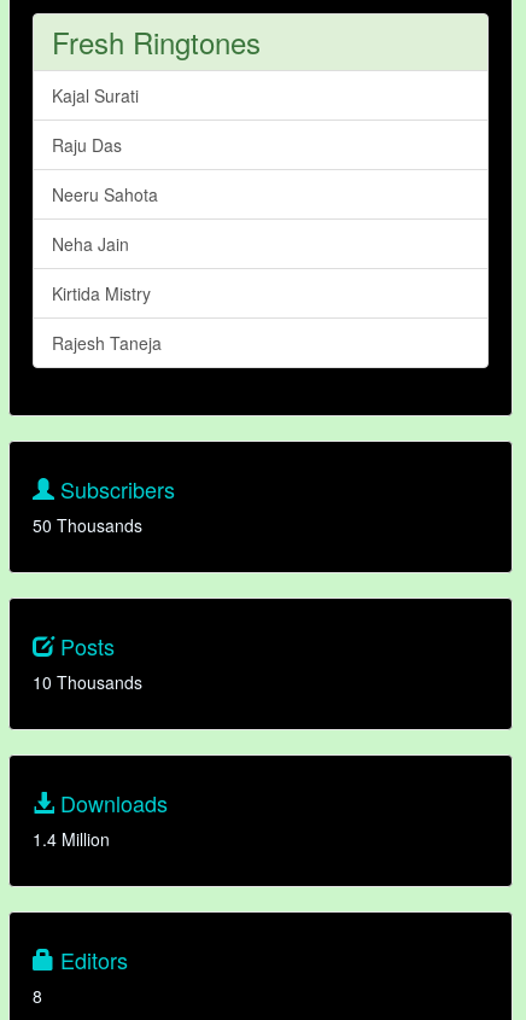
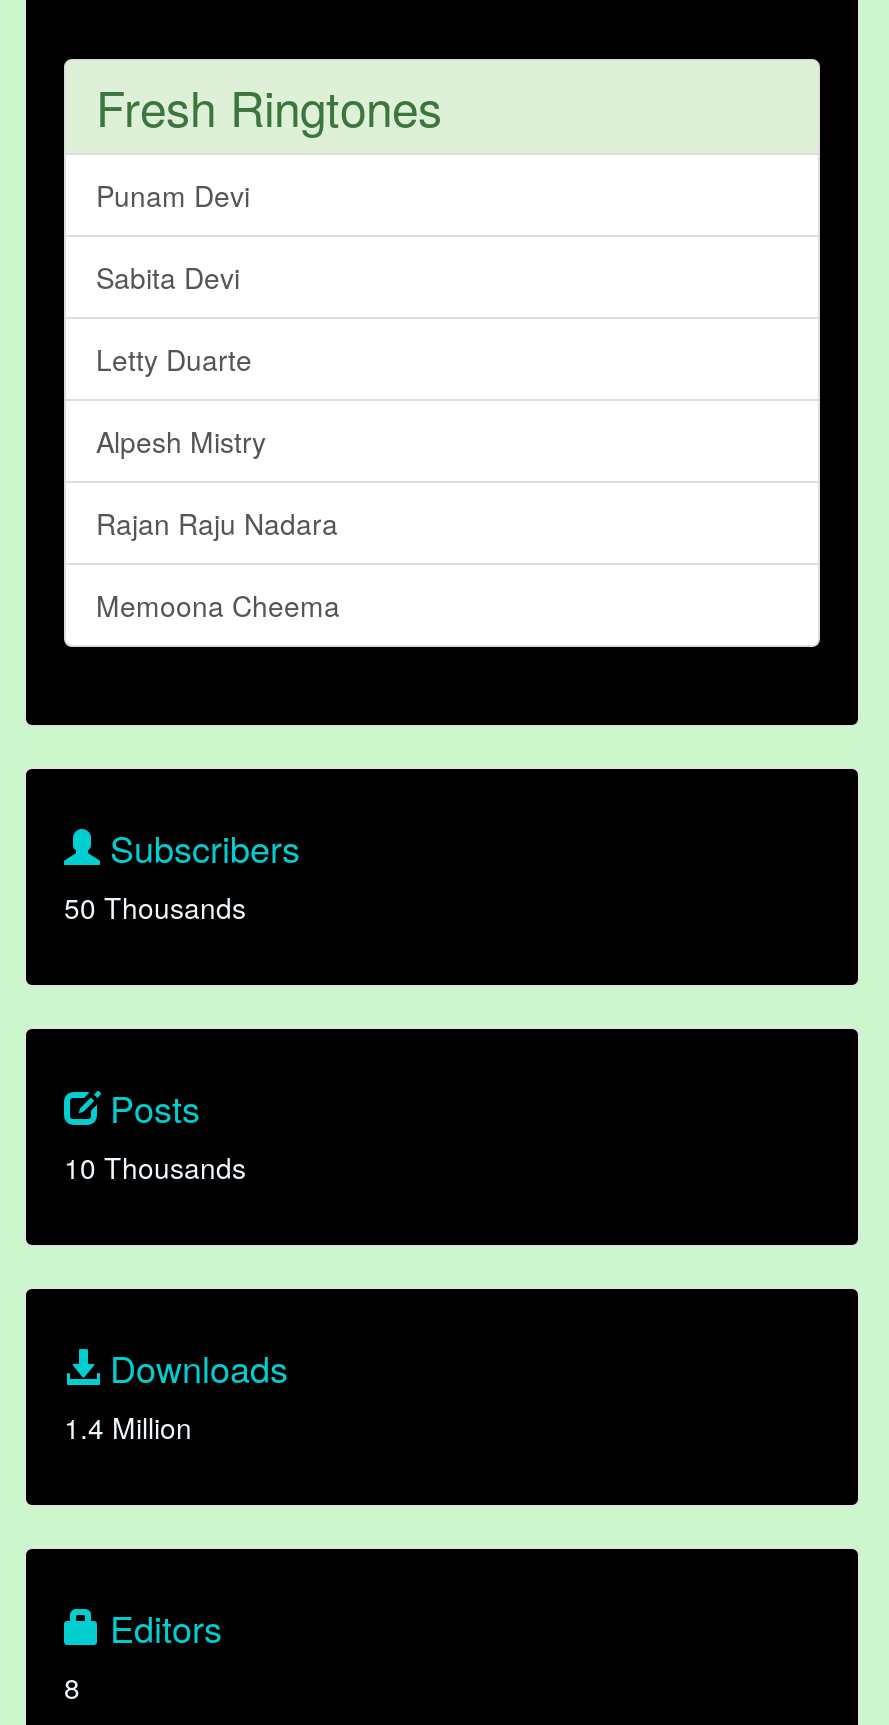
[52,84,139,108] Kajal Surati -> [96,175,250,215] Punam Devi
[52,133,122,157] Raju Das -> [96,257,240,297] Sabita Devi
[52,183,158,207] Neeru Sahota -> [96,339,252,379] Letty Duarte
[52,232,129,256] Neha Jain -> [96,421,266,461] Alpesh Mistry
[52,281,151,306] Kirtida Mistry -> [96,503,338,543] Rajan Raju Nadara
[52,331,162,355] Rajesh Taneja -> [96,585,340,625] Memoona Cheema

